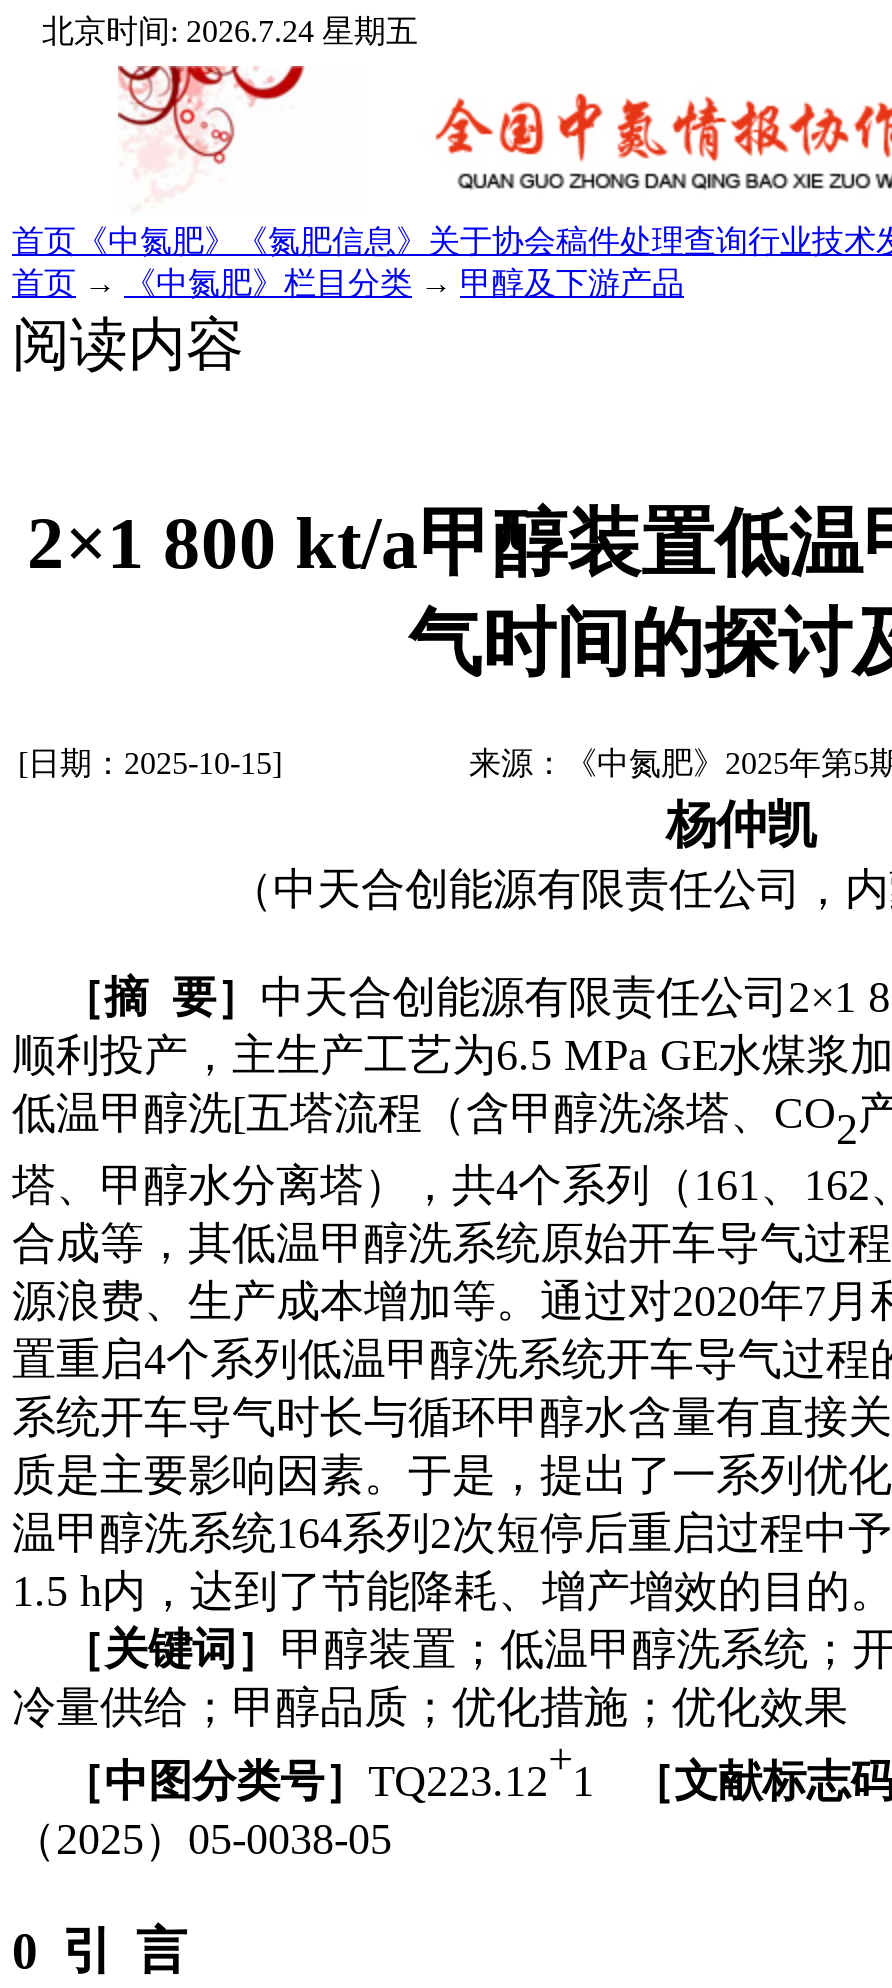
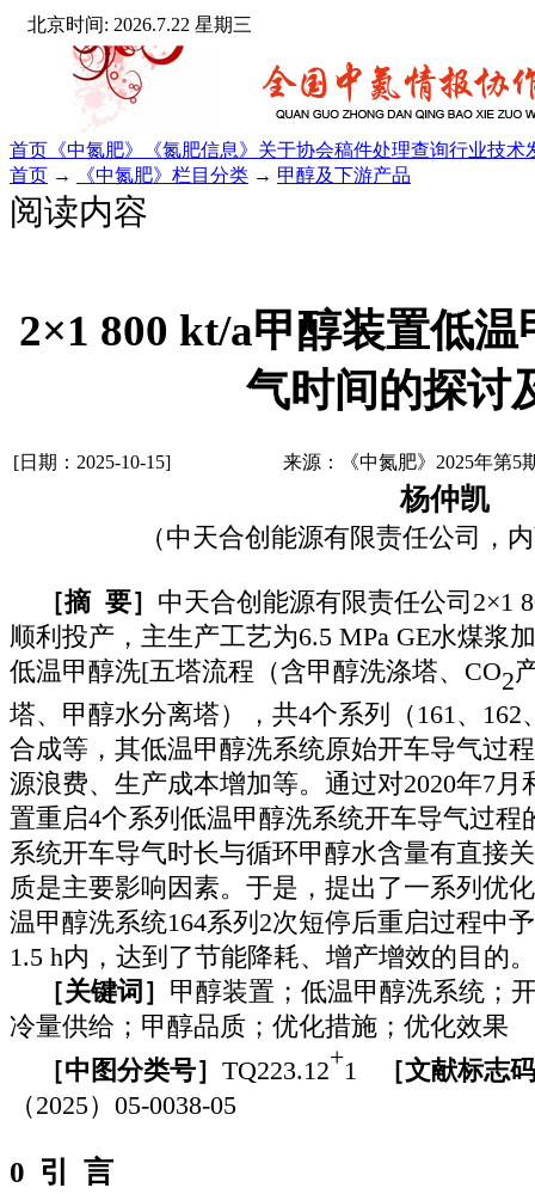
[42,14,418,48] 北京时间: 2026.7.24 星期五 -> [27,14,252,35] 北京时间: 2026.7.22 星期三

